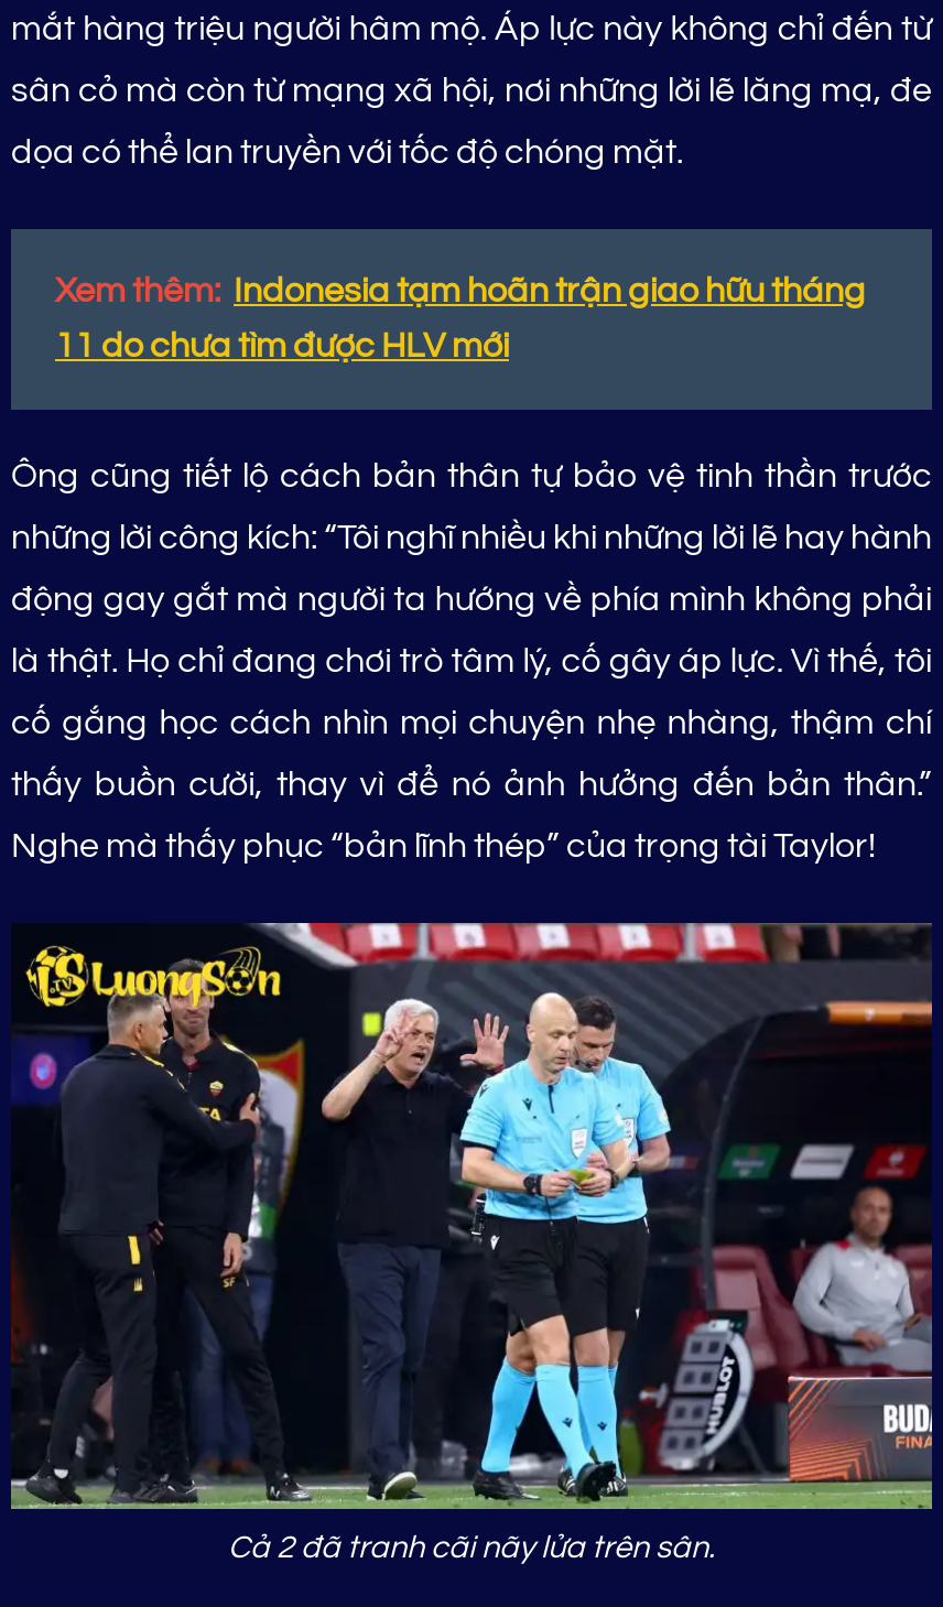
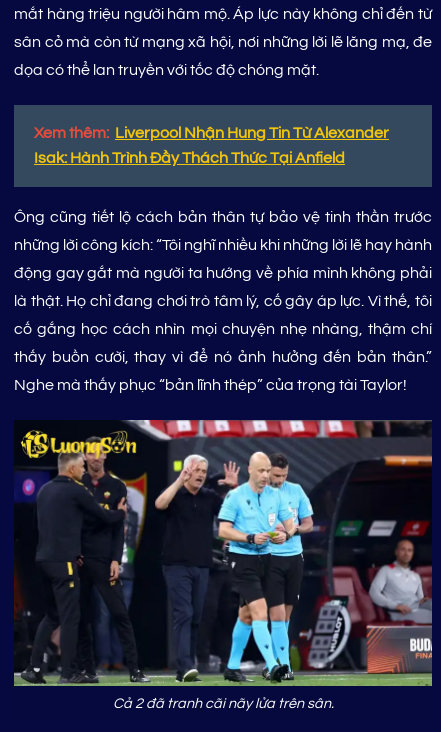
[55,274,866,309] Xem thêm: Indonesia tạm hoãn trận giao hữu tháng -> [34,125,389,141] Xem thêm: Liverpool Nhận Hung Tin Từ Alexander
[55,329,509,364] 11 do chưa tìm được HLV mới -> [34,150,345,166] Isak: Hành Trình Đầy Thách Thức Tại Anfield

